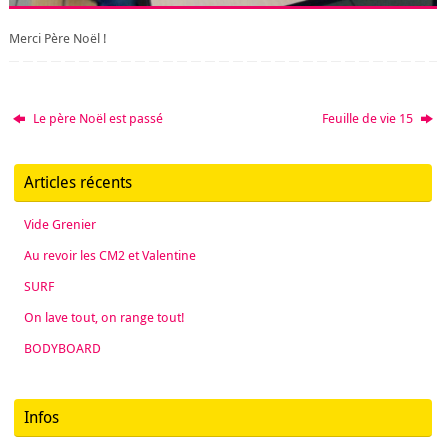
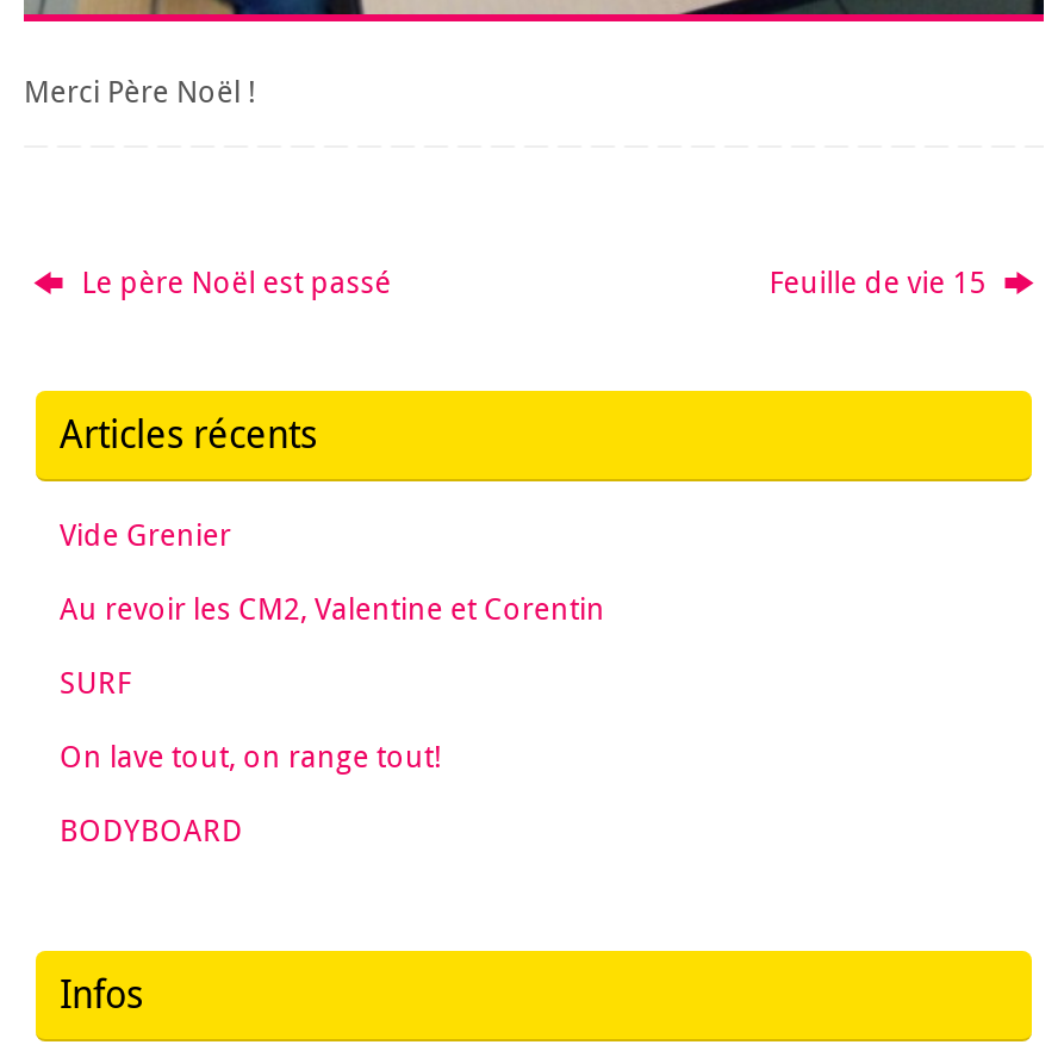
[24,247,196,264] Au revoir les CM2 et Valentine -> [60,588,605,629] Au revoir les CM2, Valentine et Corentin

